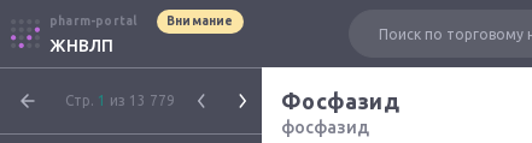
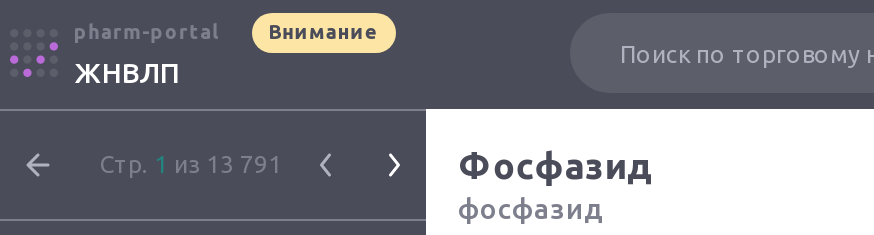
[65,93,175,108] Стр. 1 из 13 779 -> [100,151,282,177] Стр. 1 из 13 791

